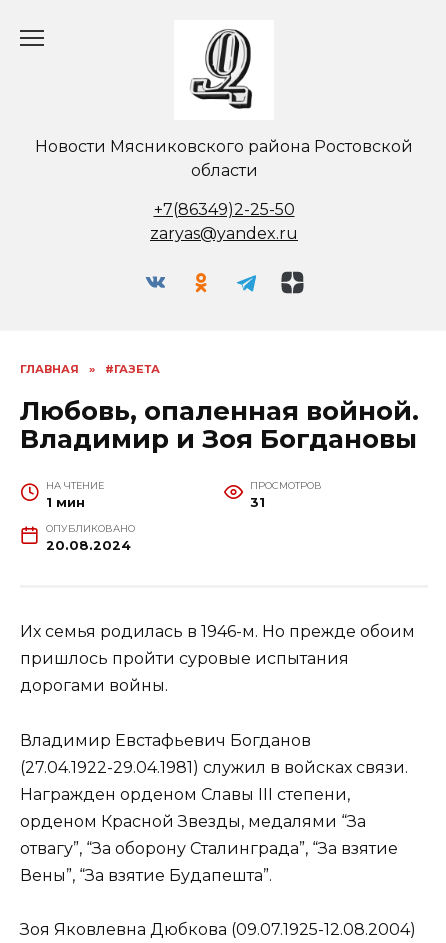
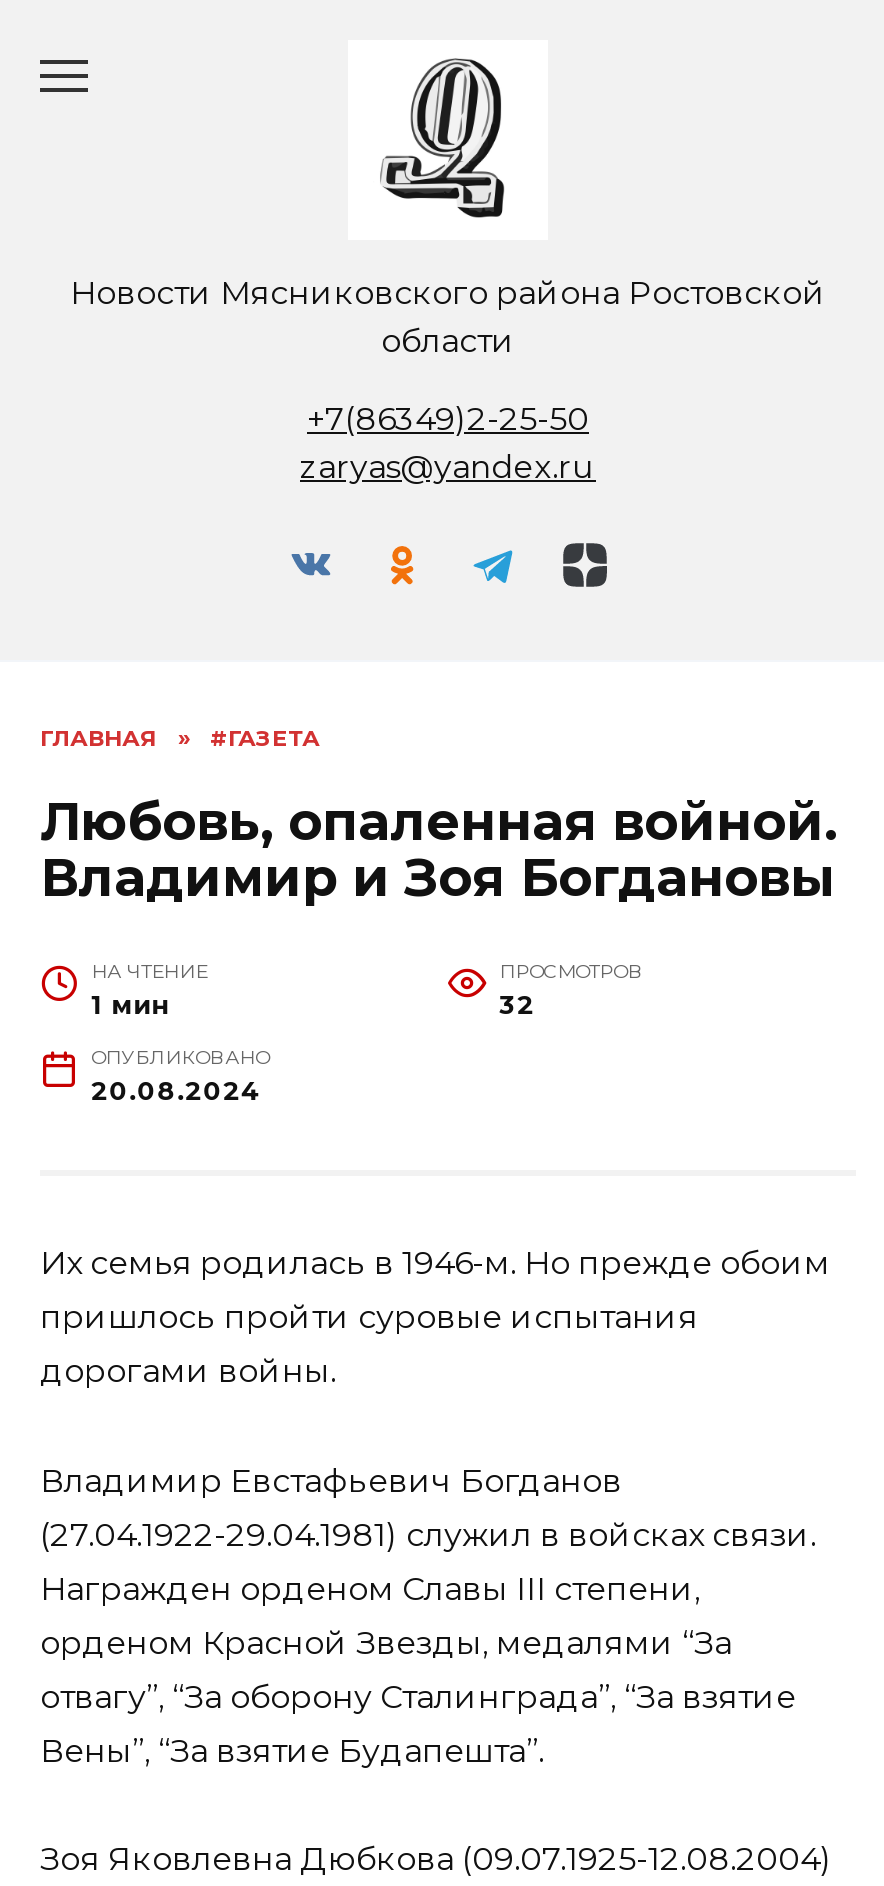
[250,495,265,510] 31 -> [499,991,535,1021] 32

